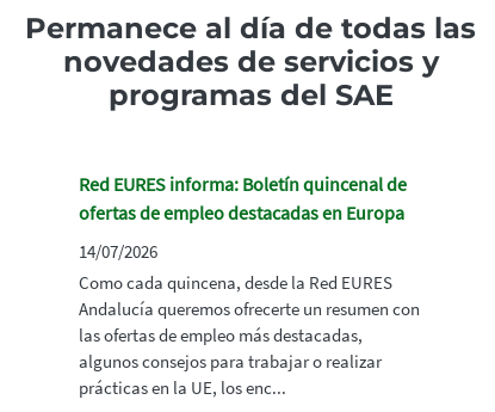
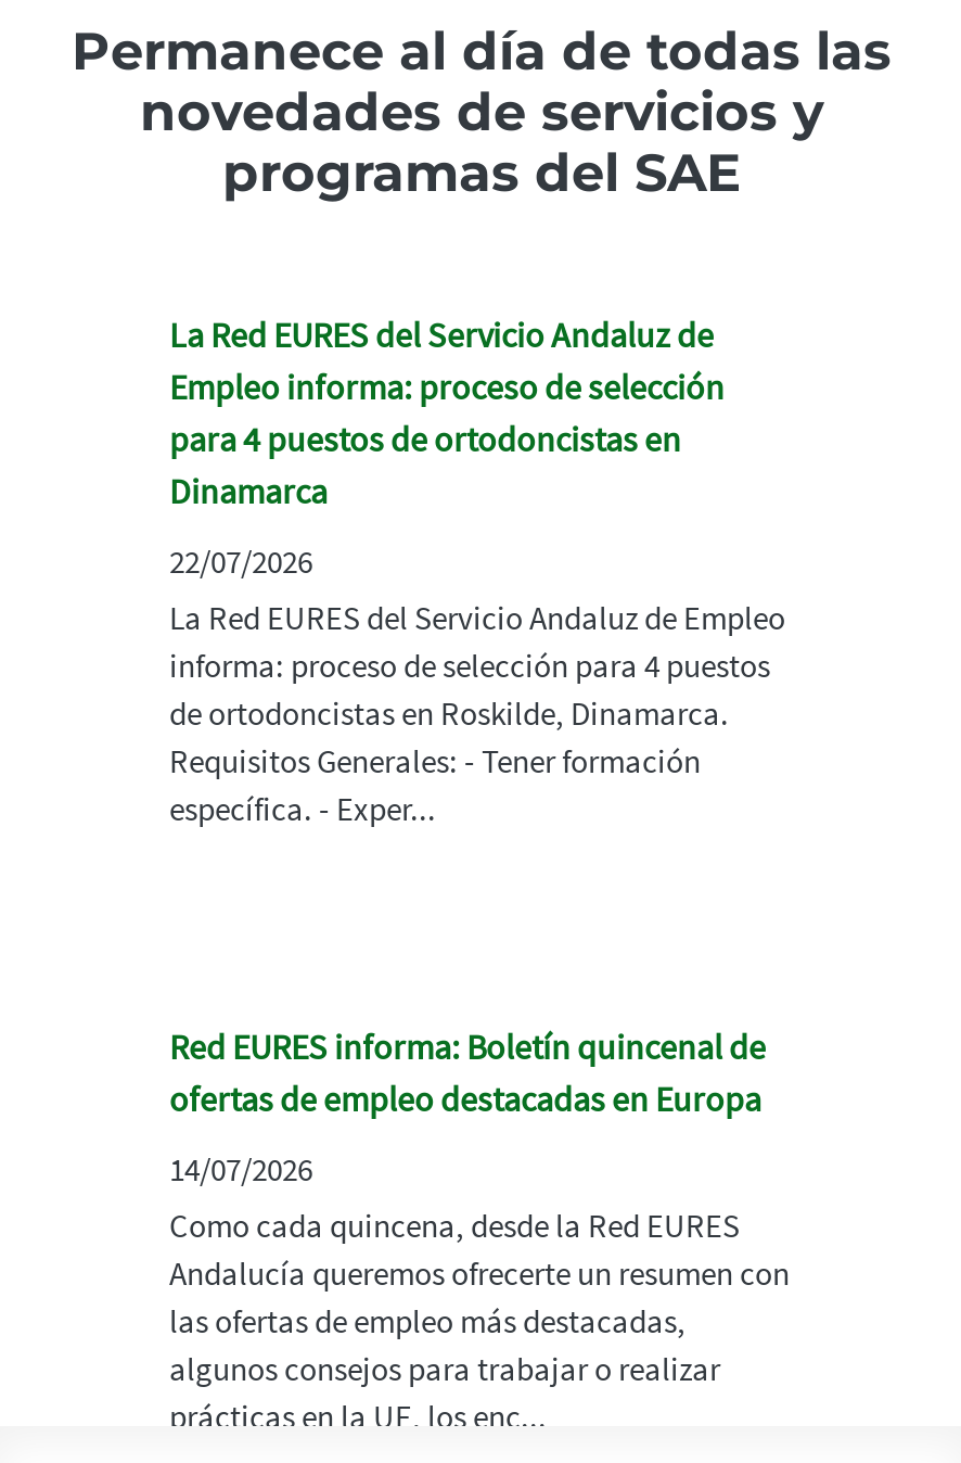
none -> [169,313,785,829] La Red EURES del Servicio Andaluz de | Empleo informa: proceso de selección | para 4 puestos de ortodoncistas en | Dinamarca | 22/07/2026 | La Red EURES del Servicio Andaluz de Empleo | informa: proceso de selección para 4 puestos | de ortodoncistas en Roskilde, Dinamarca. | Requisitos Generales: - Tener formación | específica. - Exper...

